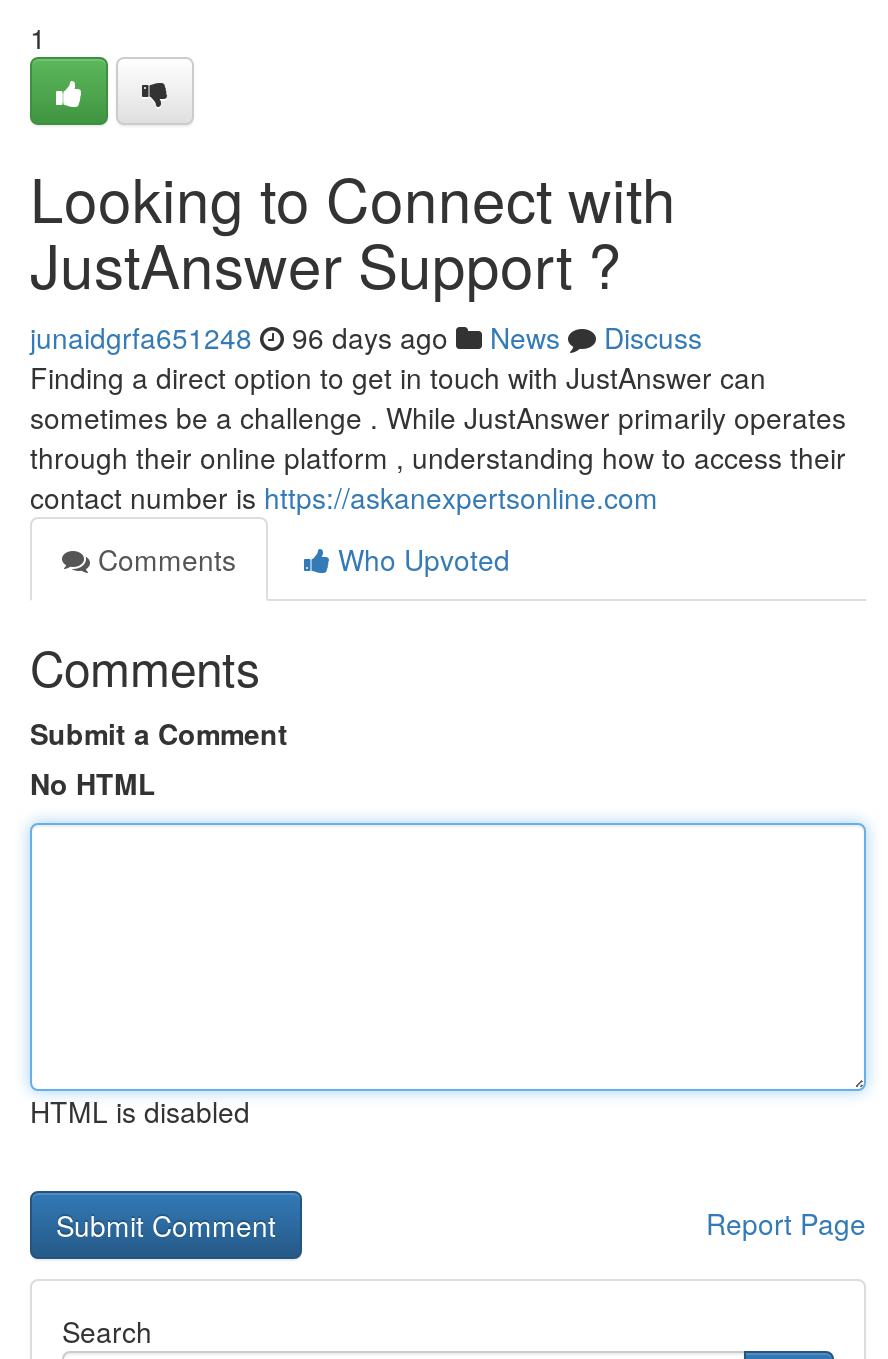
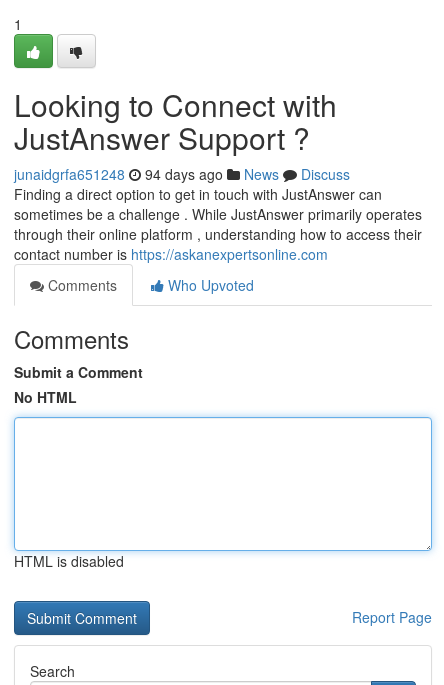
[30,317,702,357] junaidgrfa651248 96 days ago News Discuss -> [14,164,350,184] junaidgrfa651248 94 days ago News Discuss

